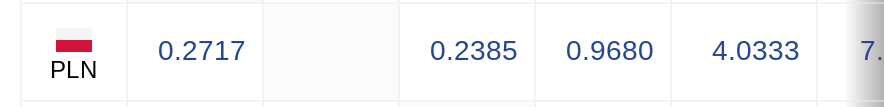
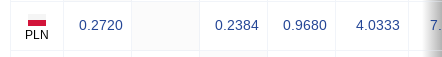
[158,34,246,66] 0.2717 -> [79,17,123,33] 0.2720
[430,34,518,66] 0.2385 -> [215,17,259,33] 0.2384

